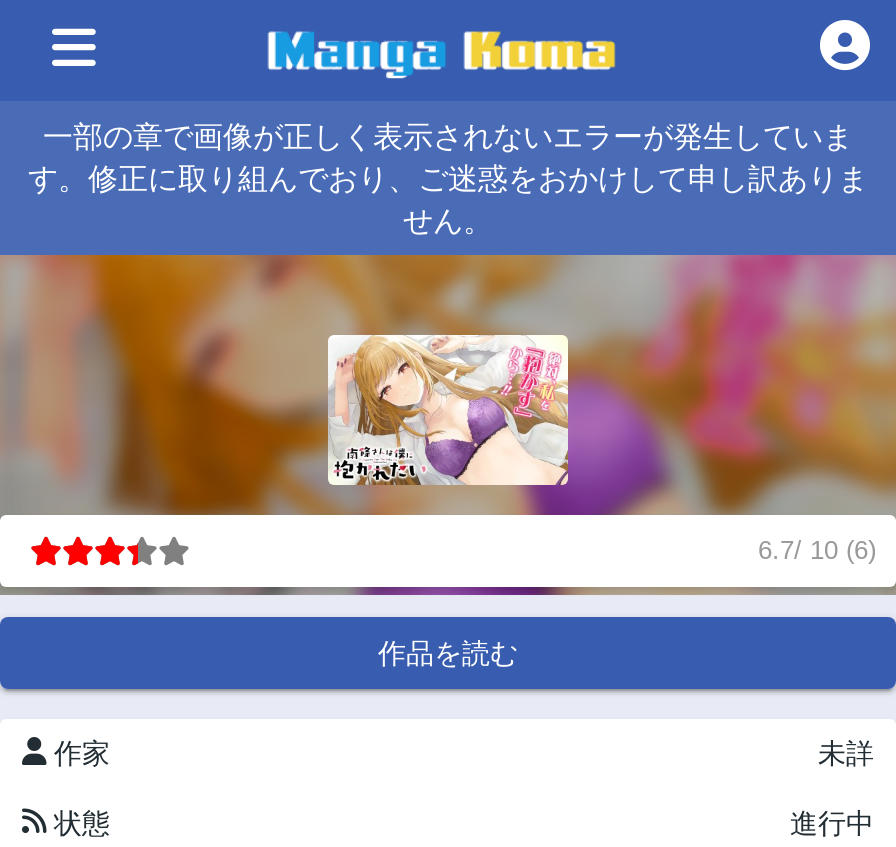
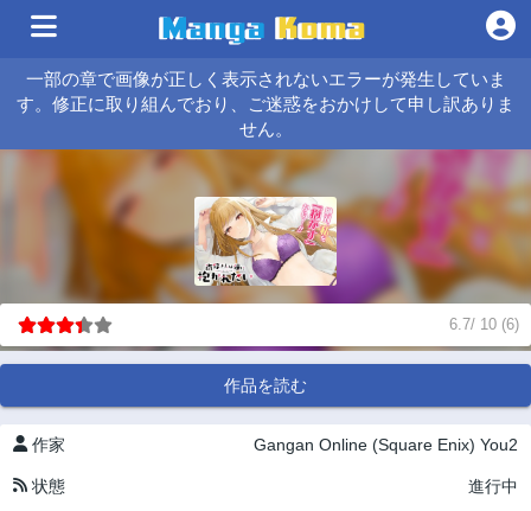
[818,737,874,769] 未詳 -> [254,435,518,454] Gangan Online (Square Enix) You2

